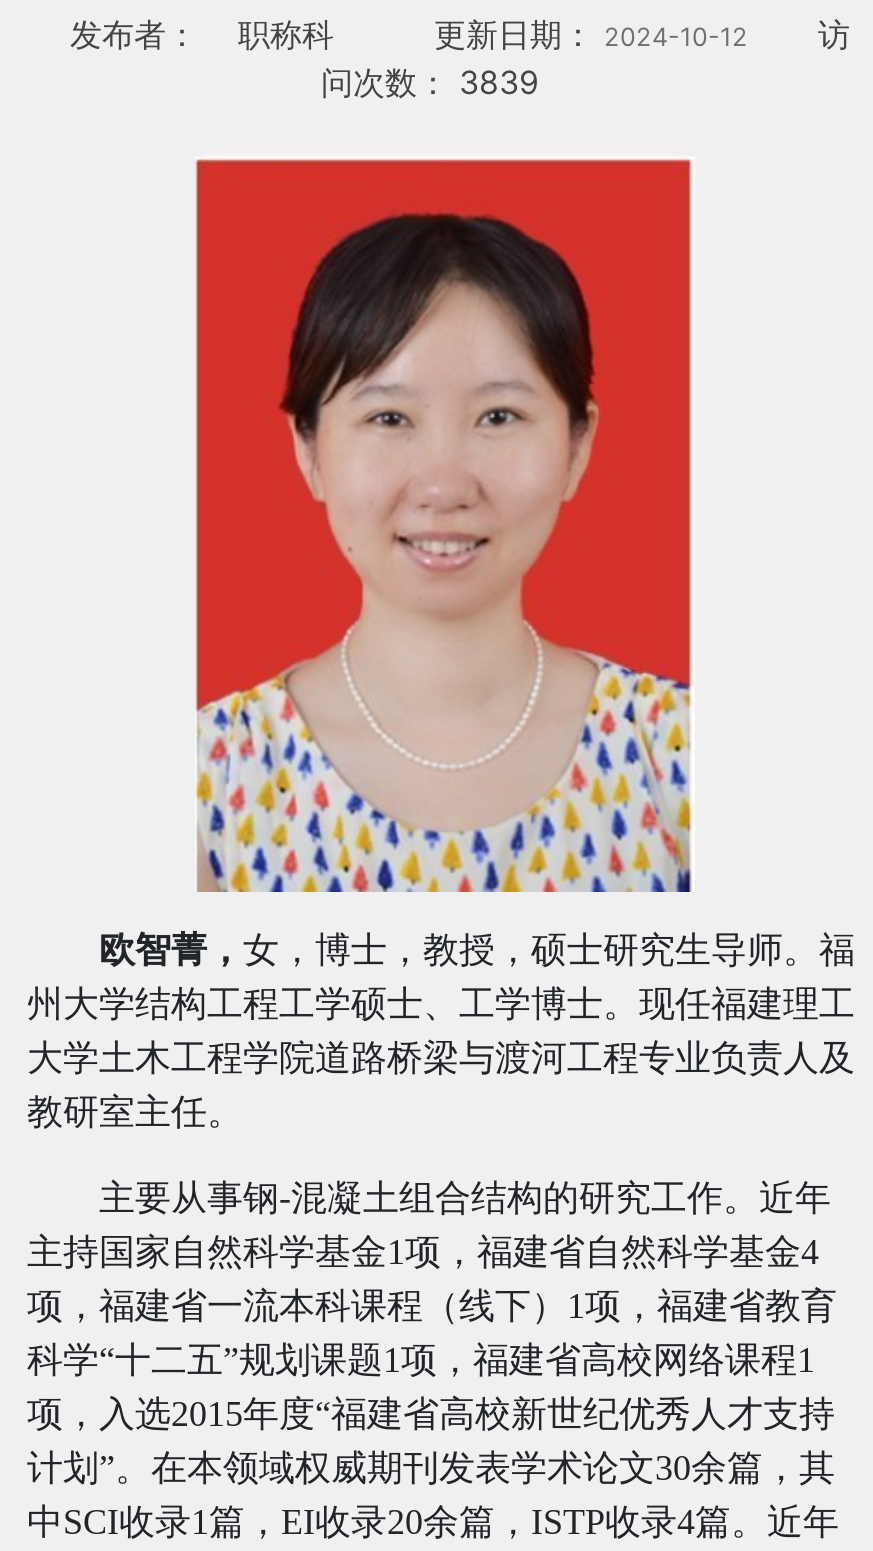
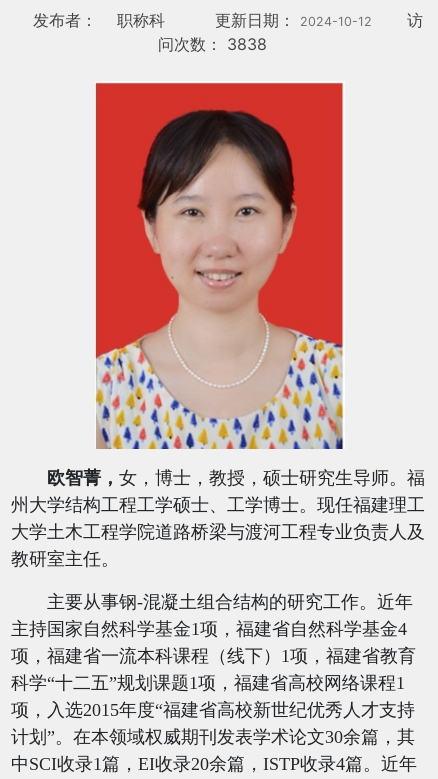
[321,62,539,102] 问次数：3839 -> [158,34,267,54] 问次数：3838

